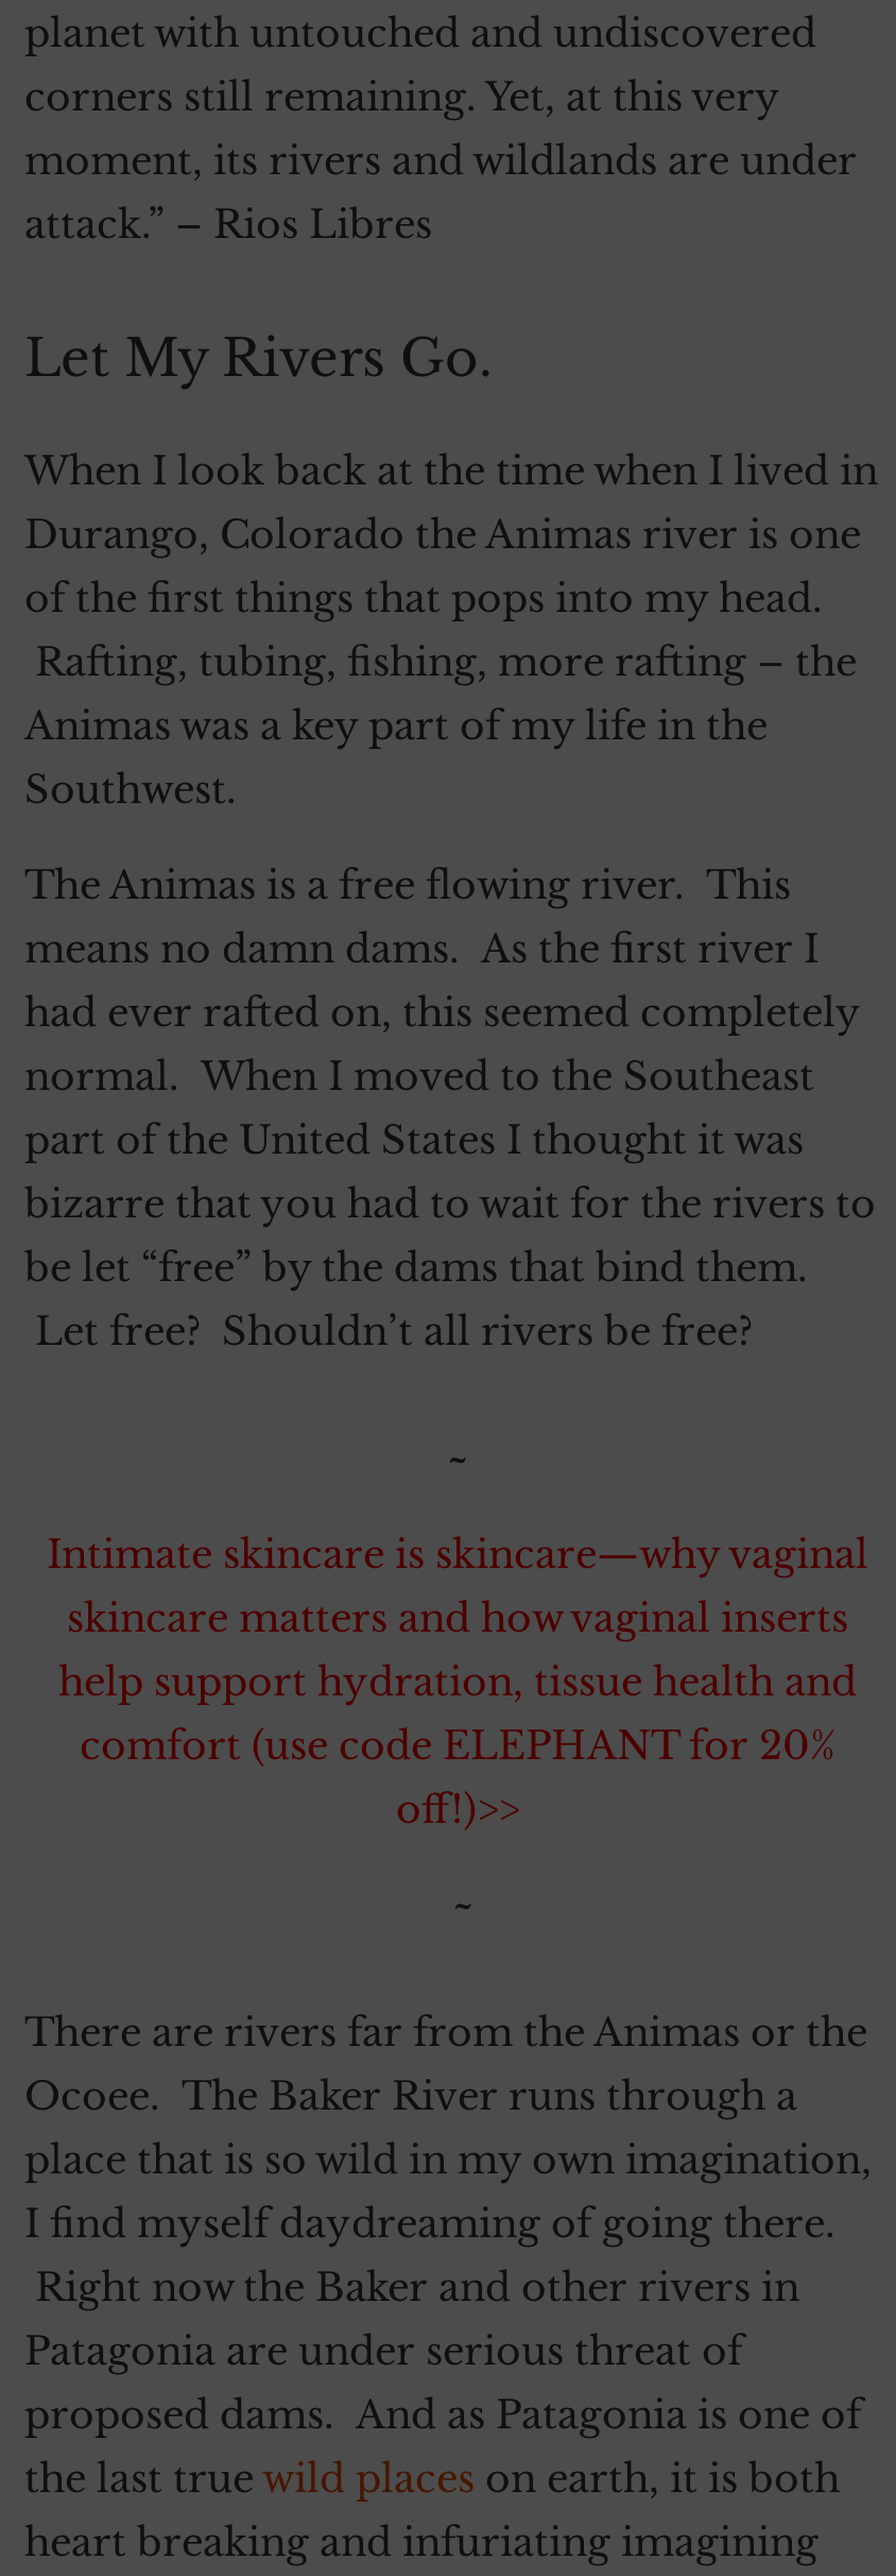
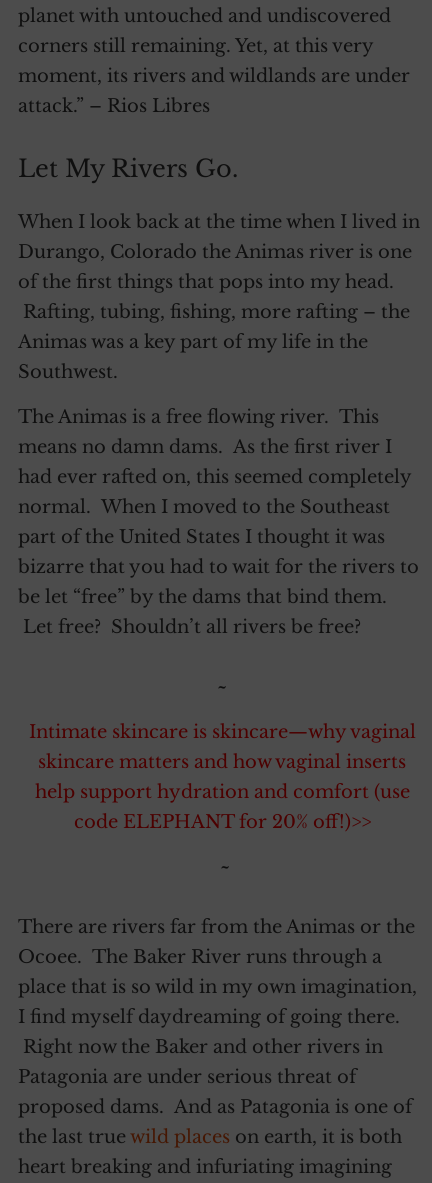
[58,1659,857,1833] help support hydration, tissue health and | comfort (use code ELEPHANT for 20% | off!)>> -> [34,781,409,833] help support hydration and comfort (use | code ELEPHANT for 20% off!)>>

